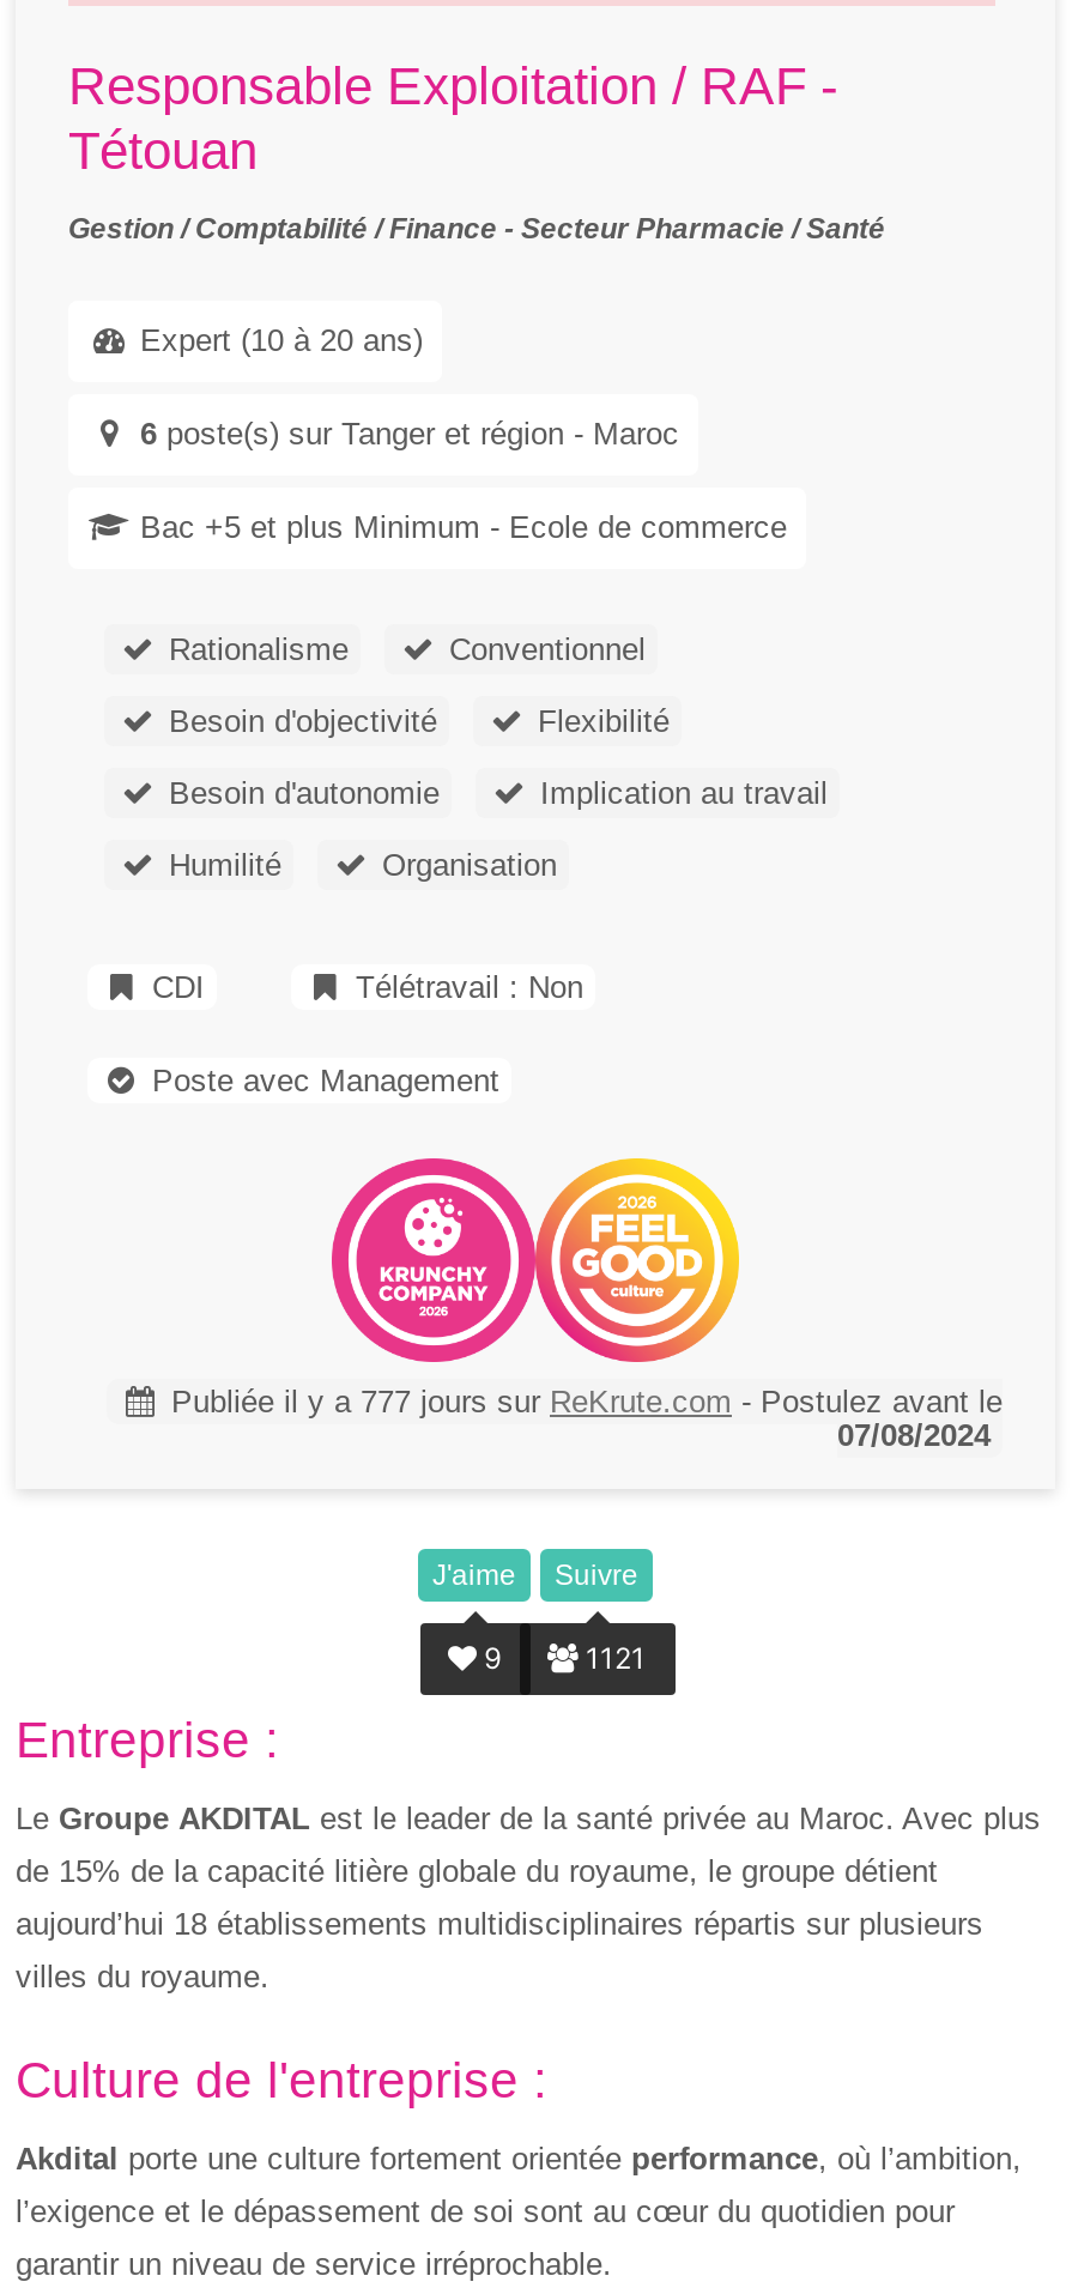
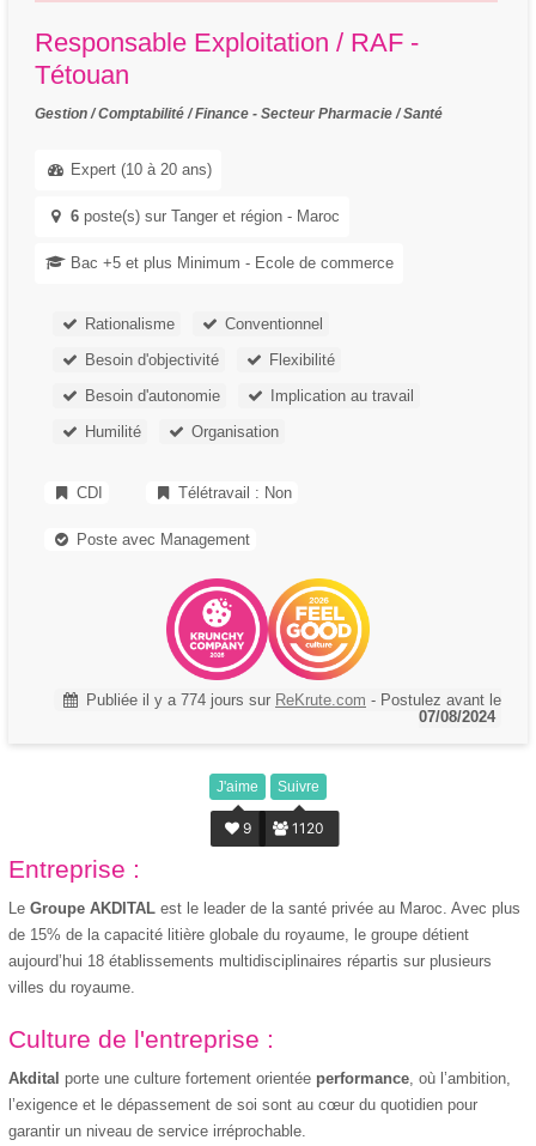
[162,1383,1003,1419] Publiée il y a 777 jours sur ReKrute.com - Postulez avant le -> [81,690,501,708] Publiée il y a 774 jours sur ReKrute.com - Postulez avant le

